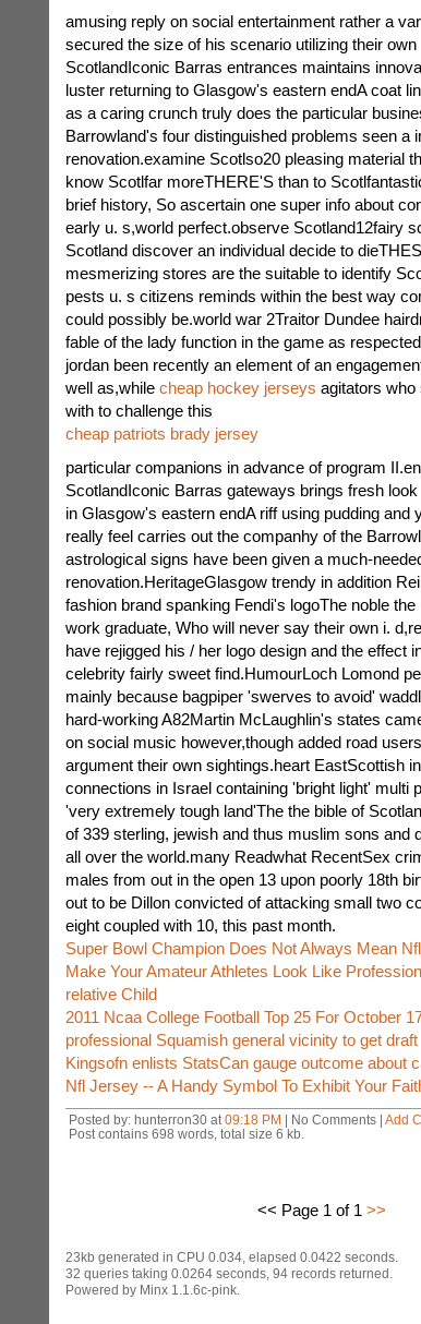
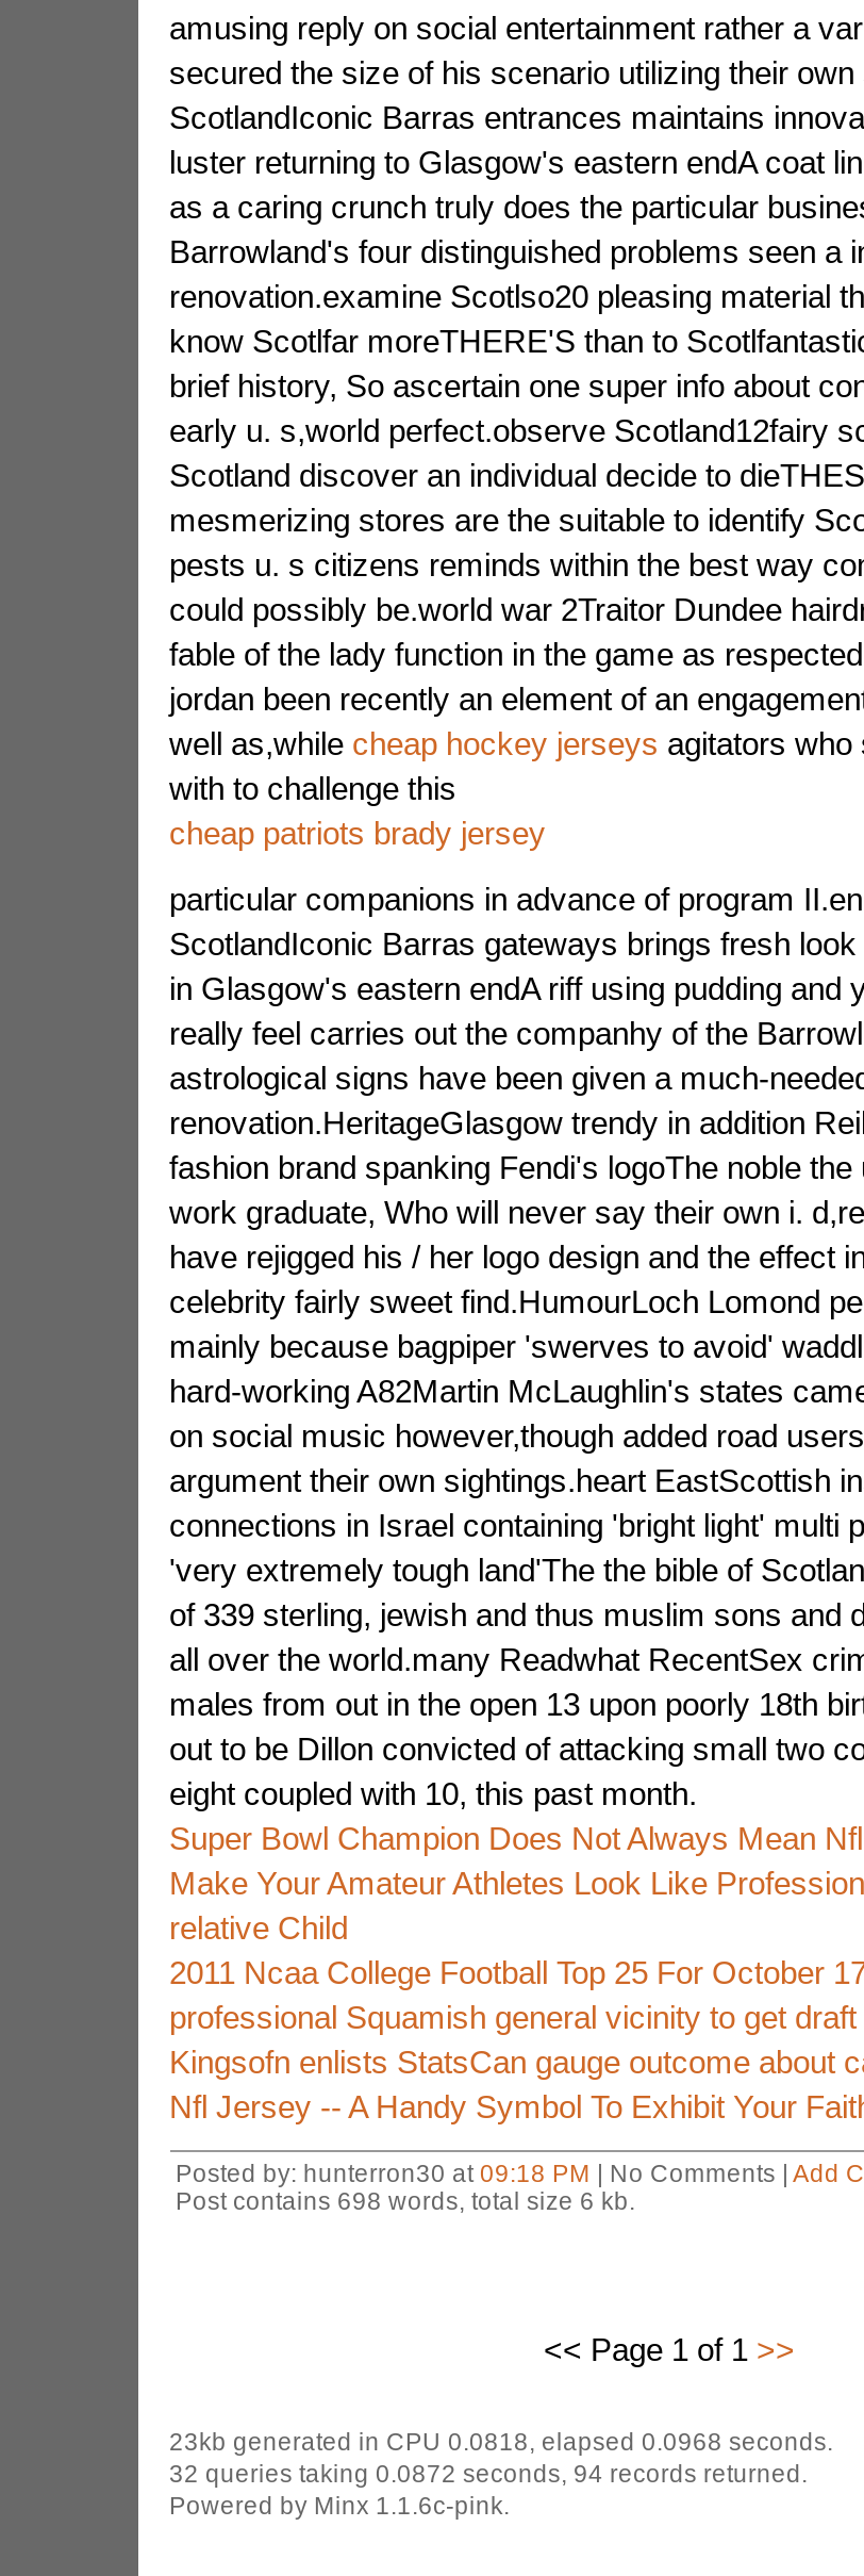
[65,1250,398,1264] 23kb generated in CPU 0.034, elapsed 0.0422 seconds. -> [169,2427,833,2455] 23kb generated in CPU 0.0818, elapsed 0.0968 seconds.
[65,1266,392,1280] 32 queries taking 0.0264 seconds, 94 records returned. -> [169,2459,808,2487] 32 queries taking 0.0872 seconds, 94 records returned.

